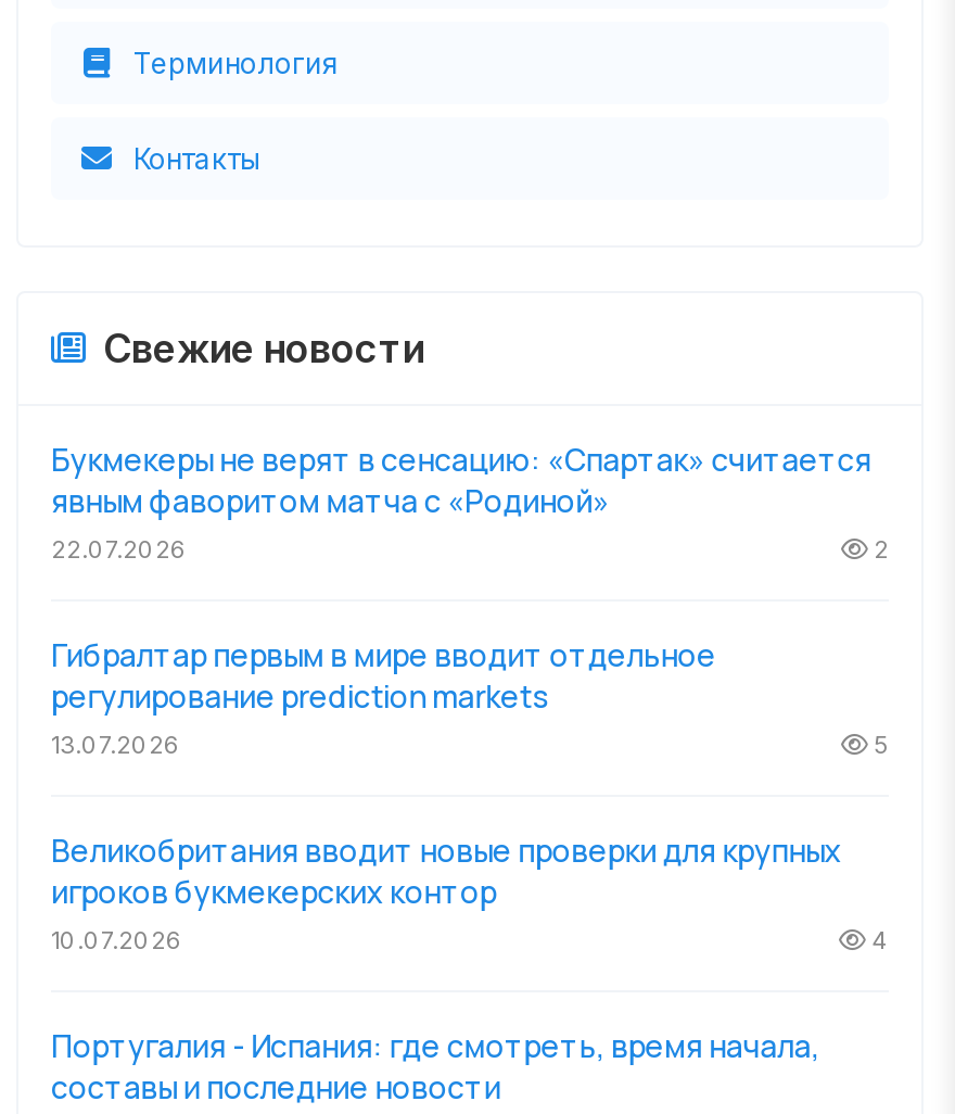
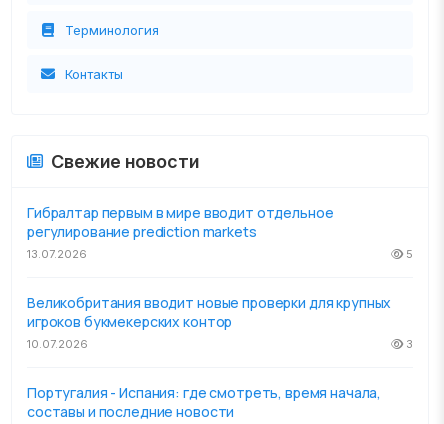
[51,438,889,564] Букмекеры не верят в сенсацию: «Спартак» считается | явным фаворитом матча с «Родиной» | 22.07.2026 | 2 -> none
[865,925,889,955] 4 -> [403,337,413,351] 3

